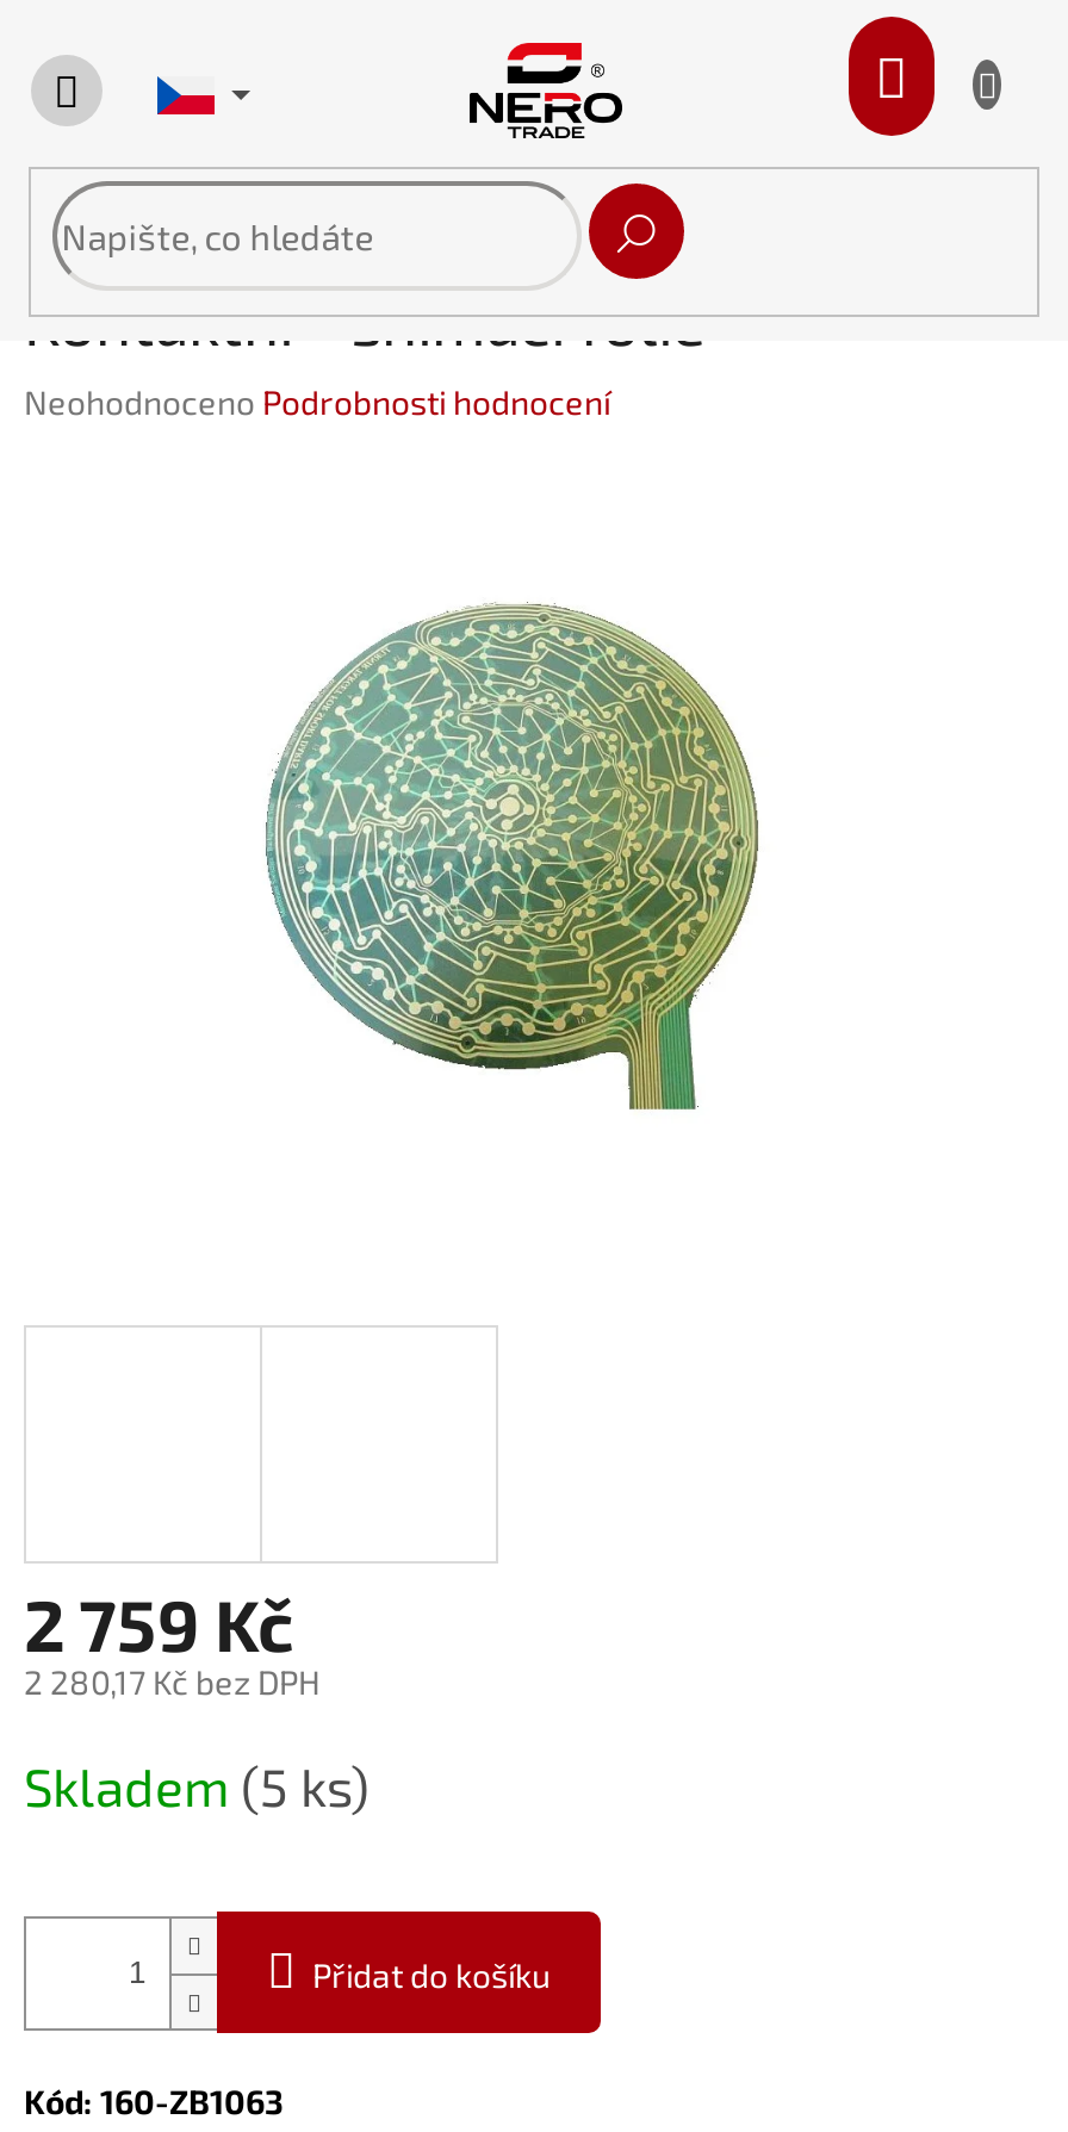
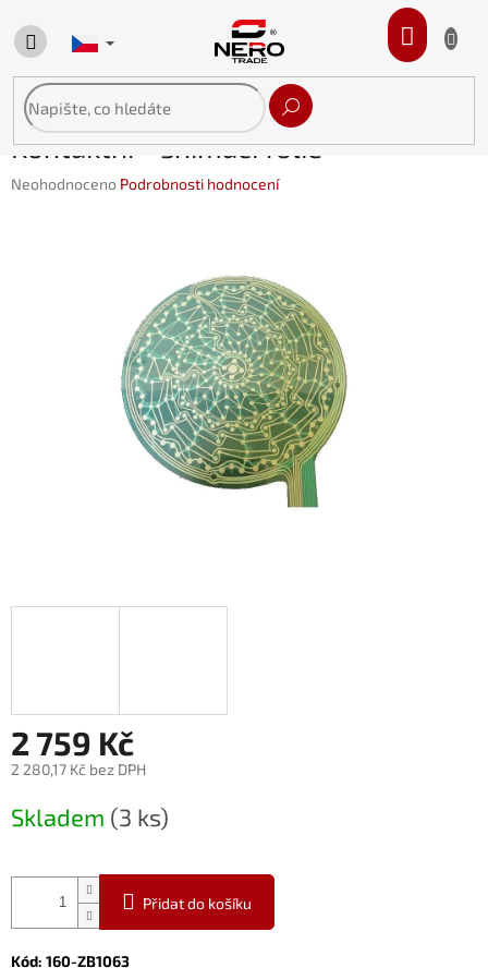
[24,1755,370,1817] Skladem (5 ks) -> [11,803,169,831] Skladem (3 ks)

